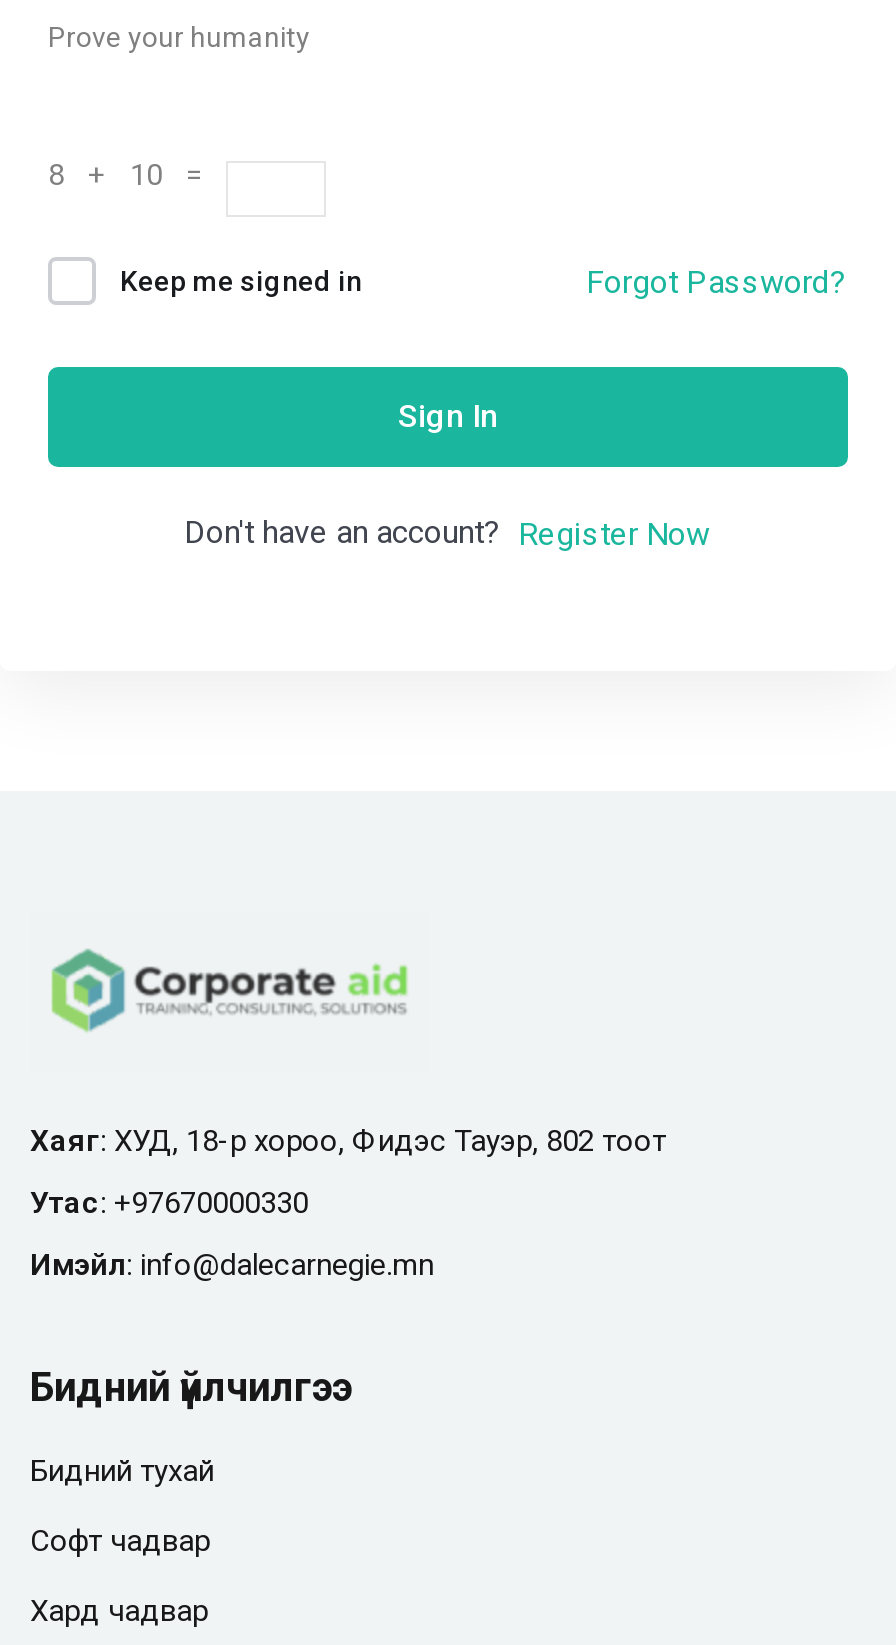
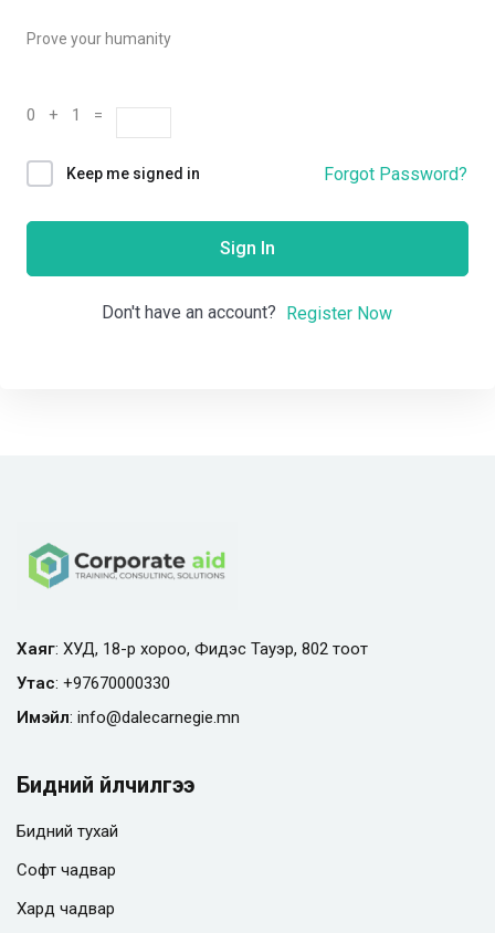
[48,157,226,193] 8 + 10 = -> [27,105,116,125] 0 + 1 =

